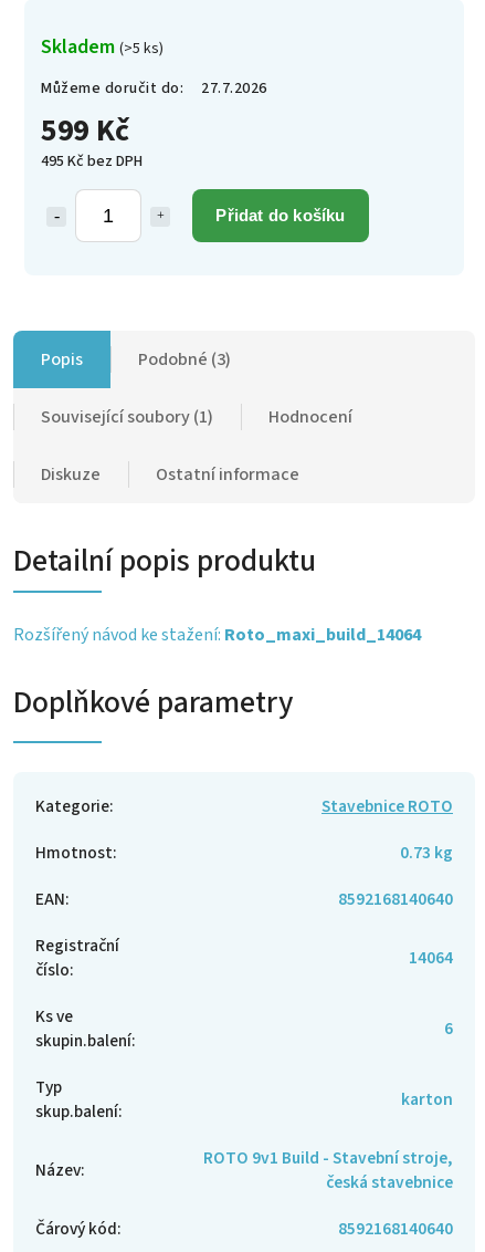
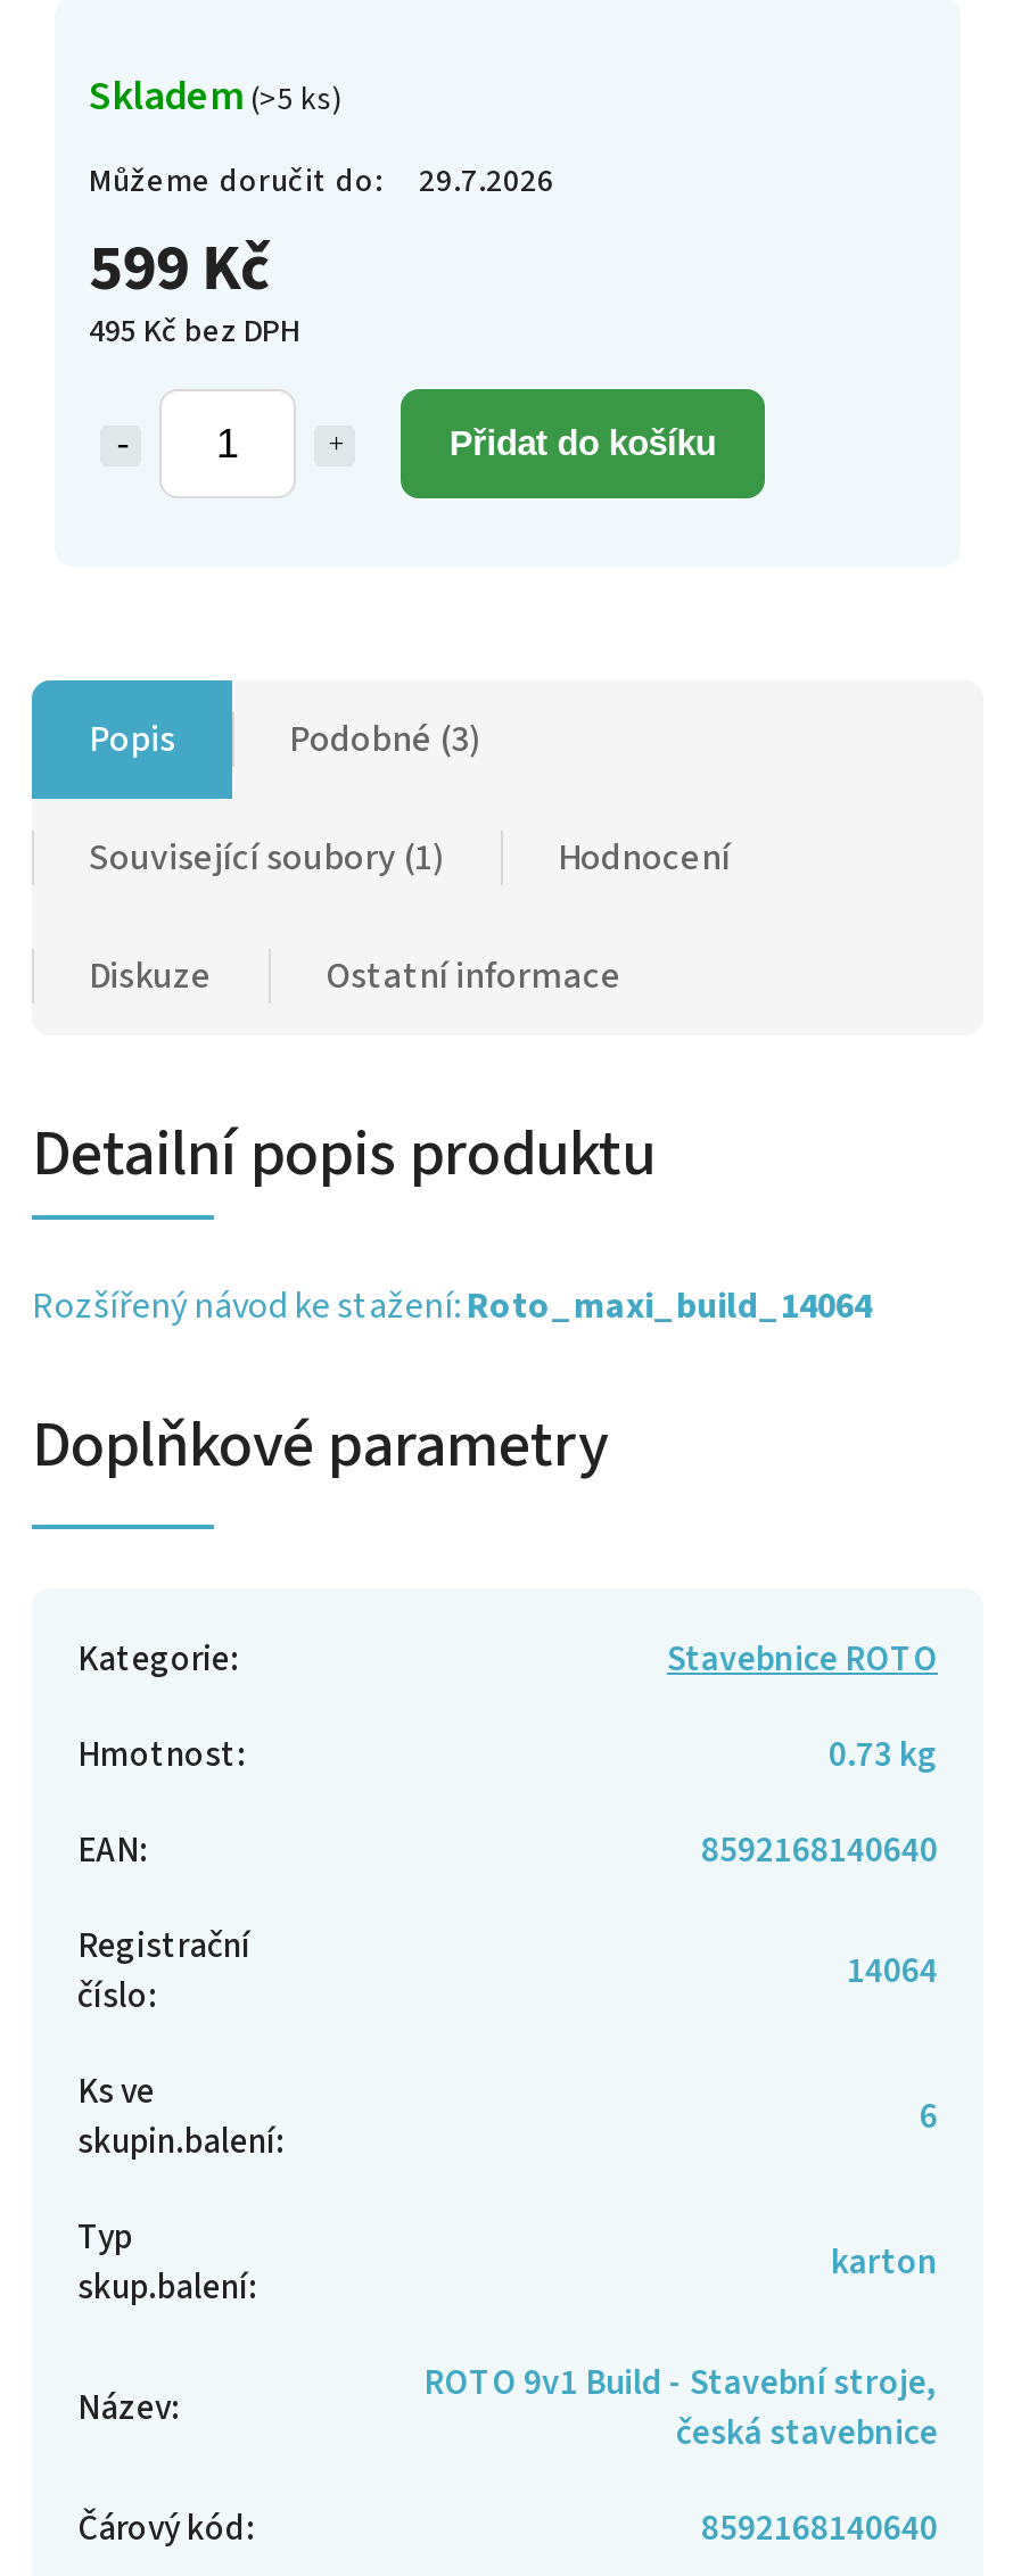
[41,77,267,99] Můžeme doručit do: 27.7.2026 -> [89,158,554,204] Můžeme doručit do: 29.7.2026

